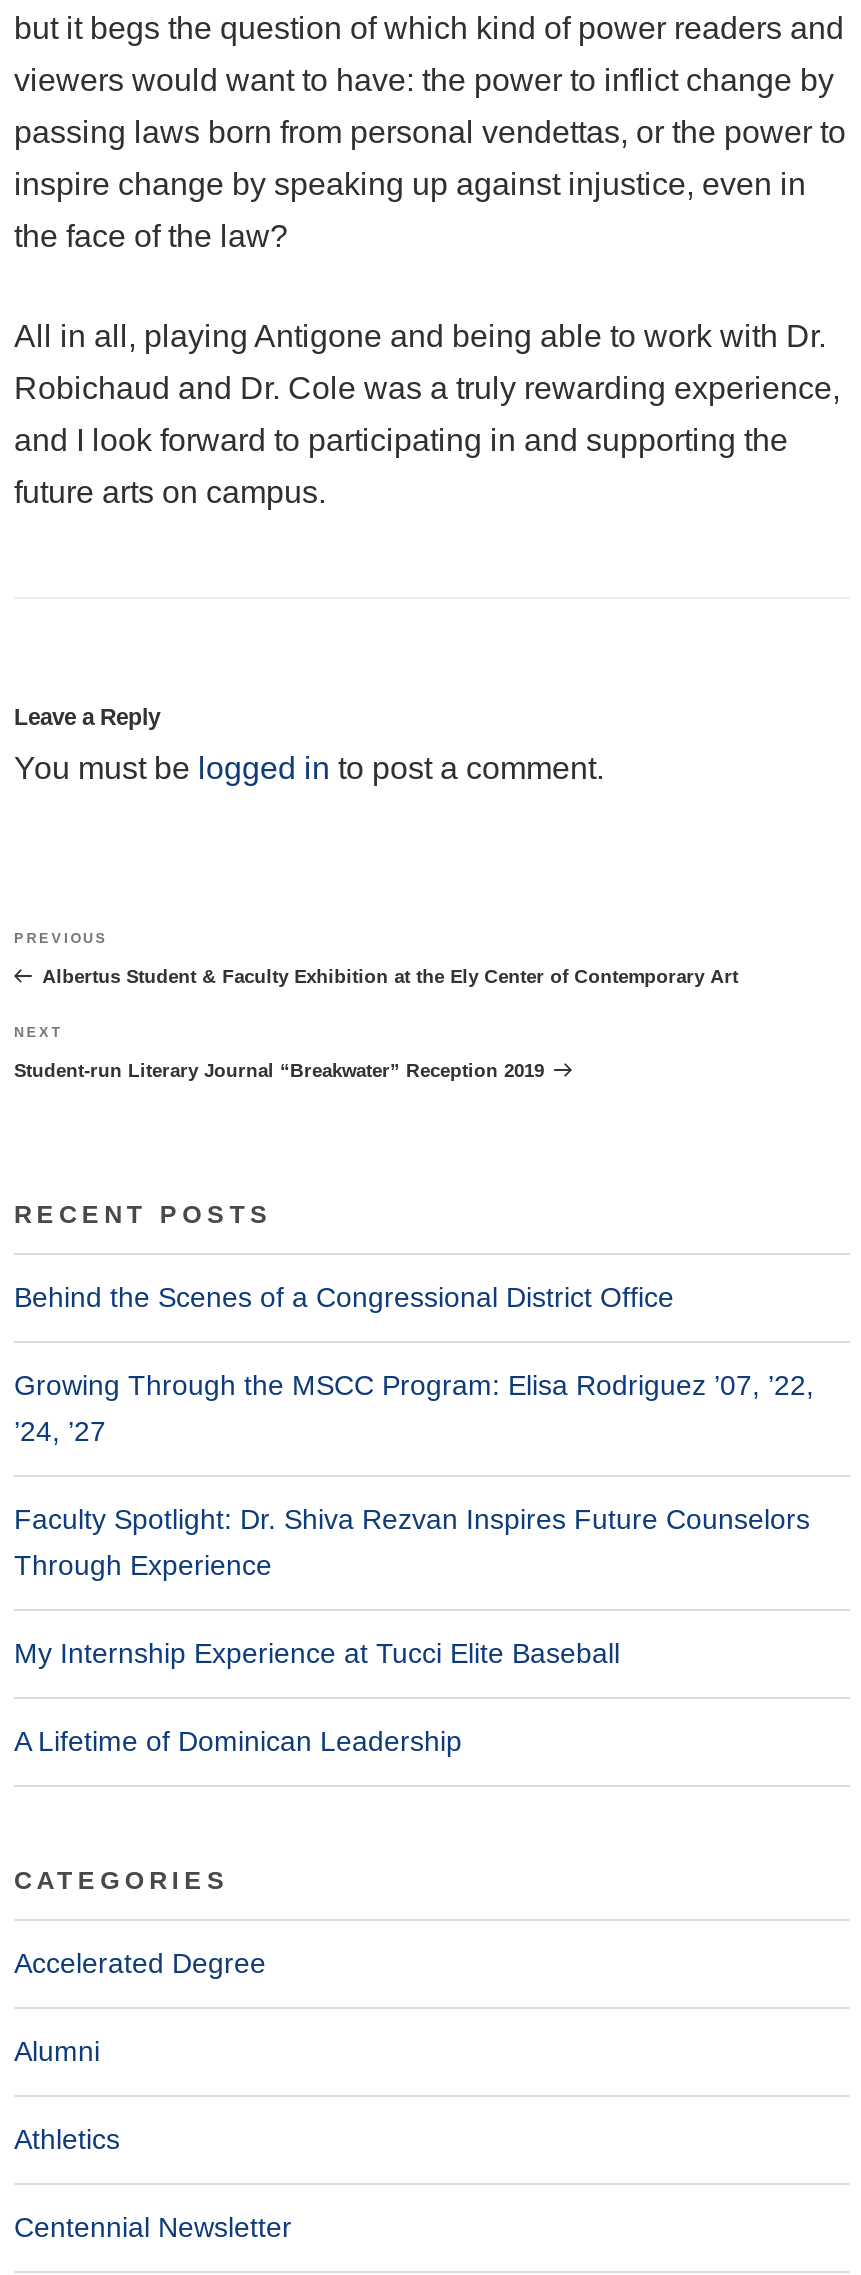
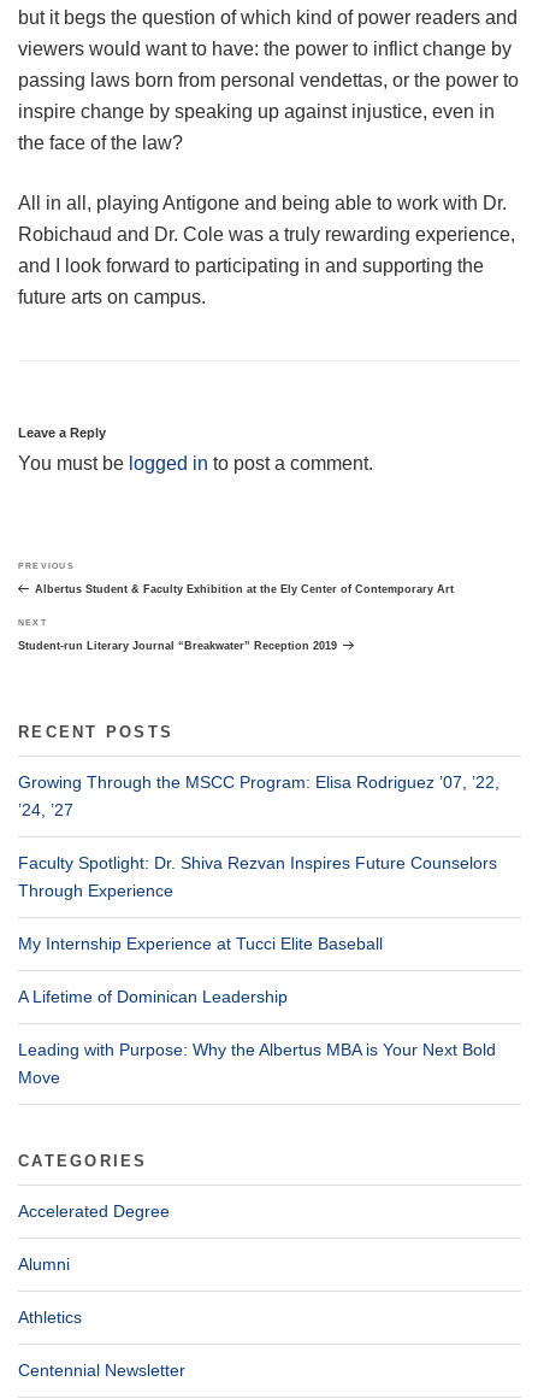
[14,1282,674,1314] Behind the Scenes of a Congressional District Office -> none
moved [14,1370,814,1758] -> [18,773,499,1007]: Growing Through the MSCC Program: Elisa Rodriguez ’07, ’22, | ’24, ’27 | Faculty Spotlight: Dr. Shiva Rezvan Inspires Future Counselors | Through Experience | My Internship Experience at Tucci Elite Baseball | A Lifetime of Dominican Leadership
none -> [18,1041,496,1088] Leading with Purpose: Why the Albertus MBA is Your Next Bold | Move

